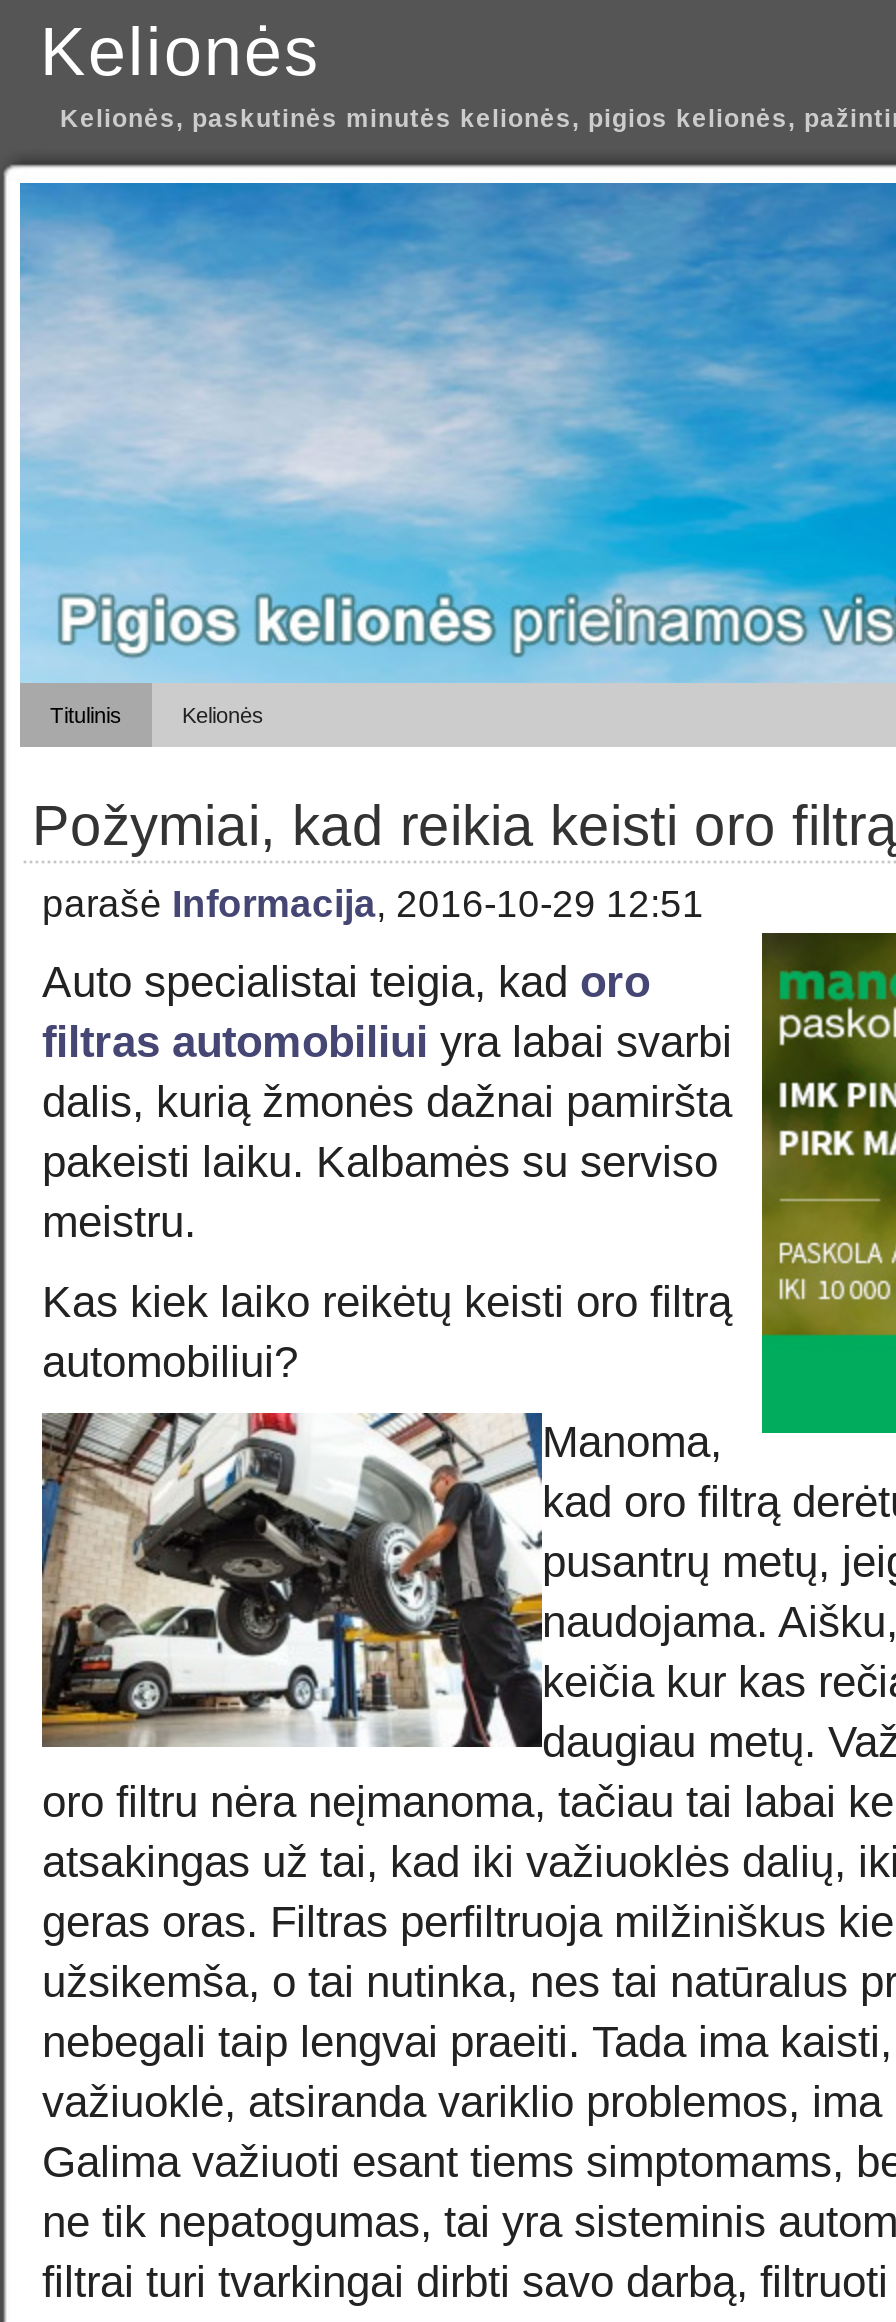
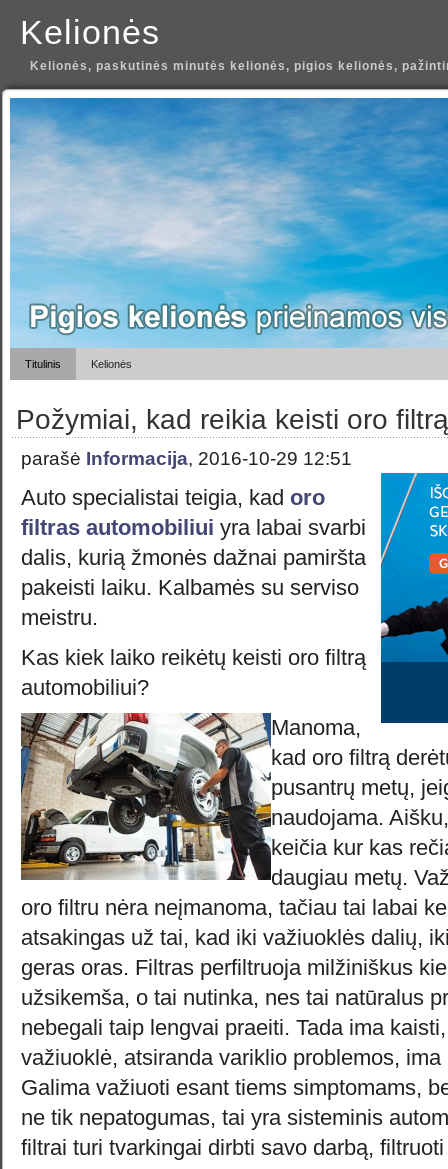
[760,931,890,1435] [image] -> [380,472,445,724] [image]

